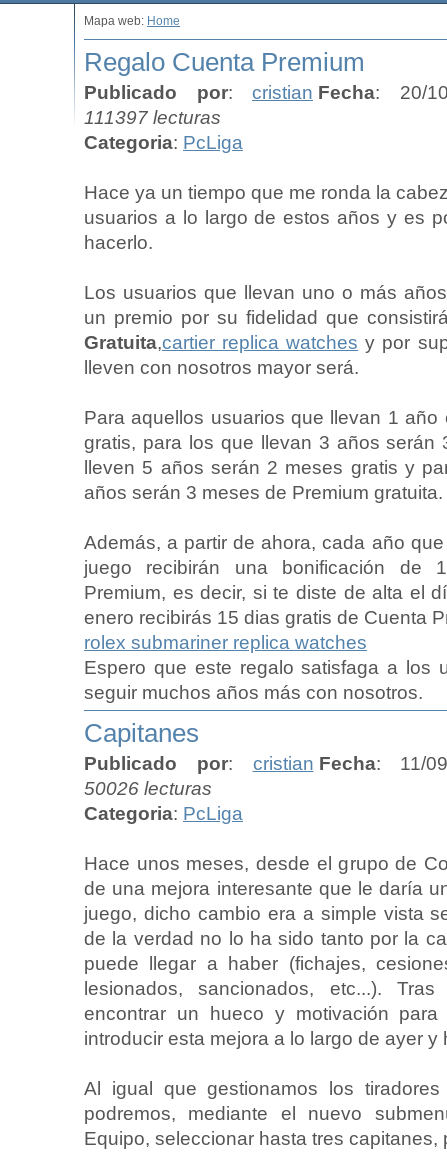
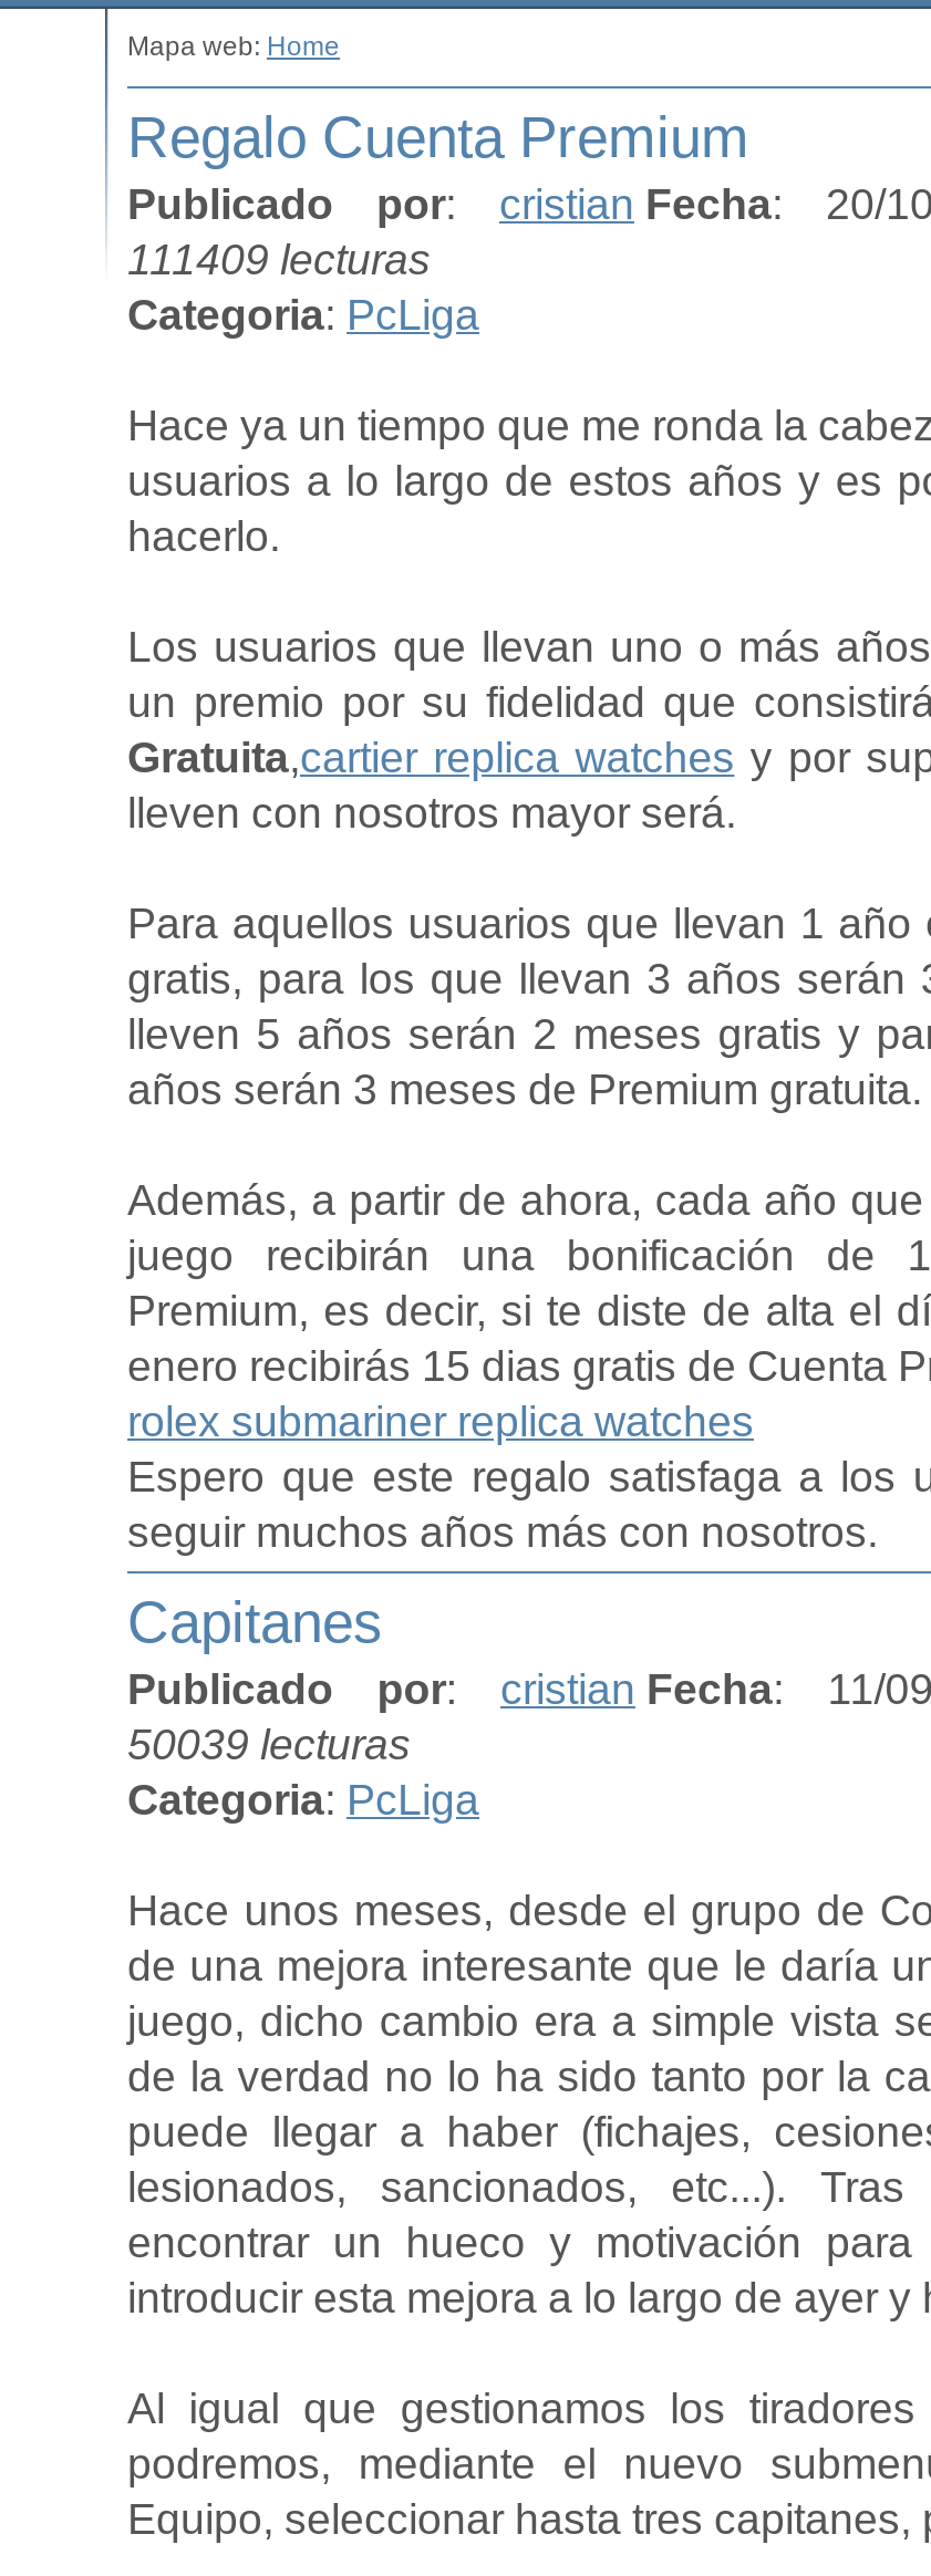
[84,106,221,128] 111397 lecturas -> [127,235,431,283] 111409 lecturas
[84,777,212,799] 50026 lecturas -> [127,1720,411,1768] 50039 lecturas

